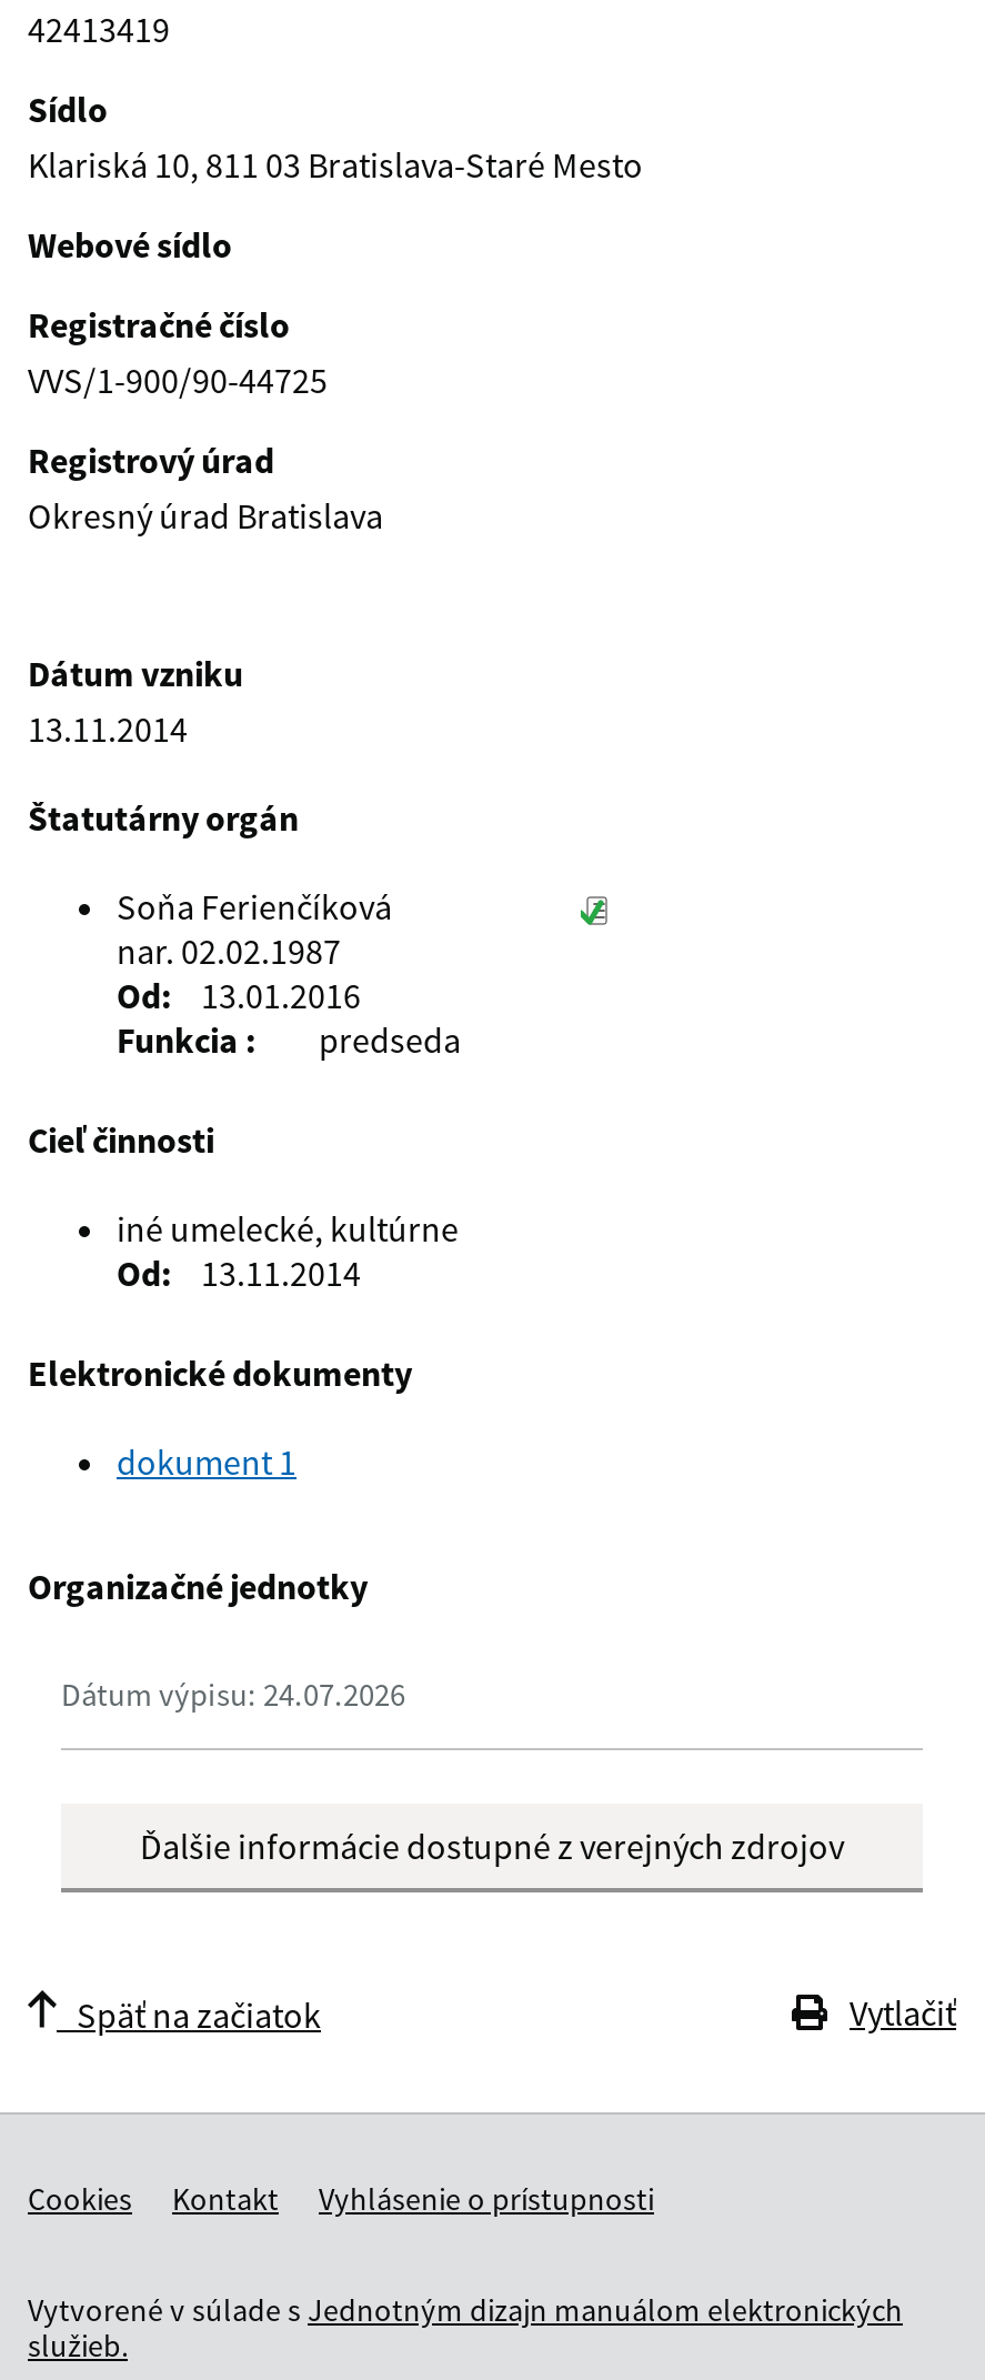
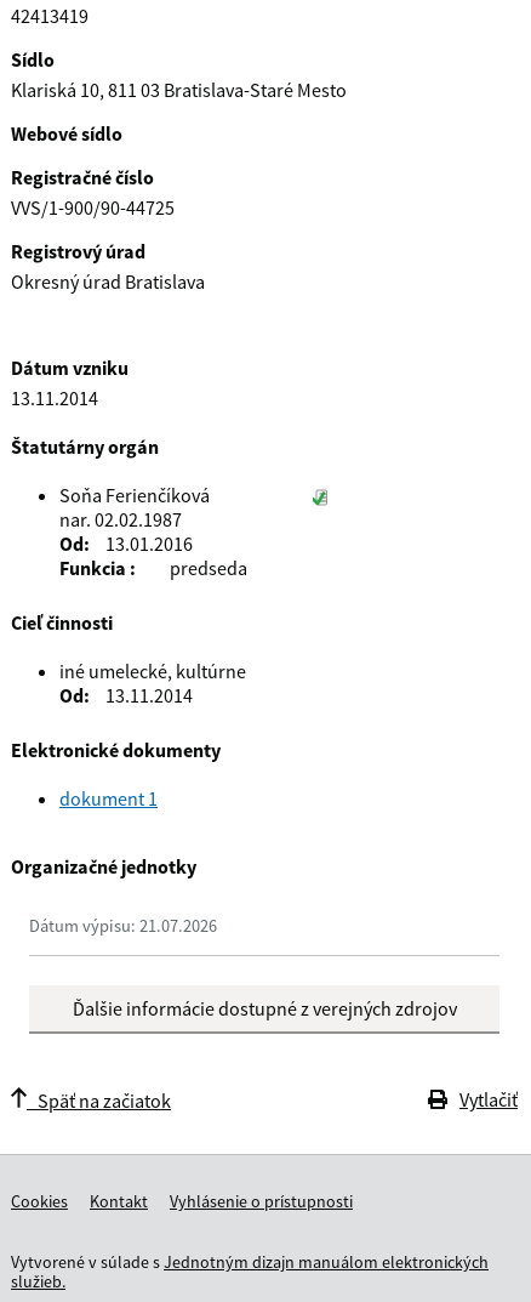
[61,1675,405,1715] Dátum výpisu: 24.07.2026 -> [29,915,217,937] Dátum výpisu: 21.07.2026

